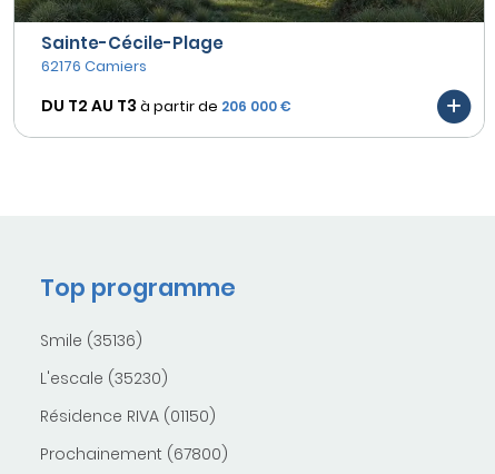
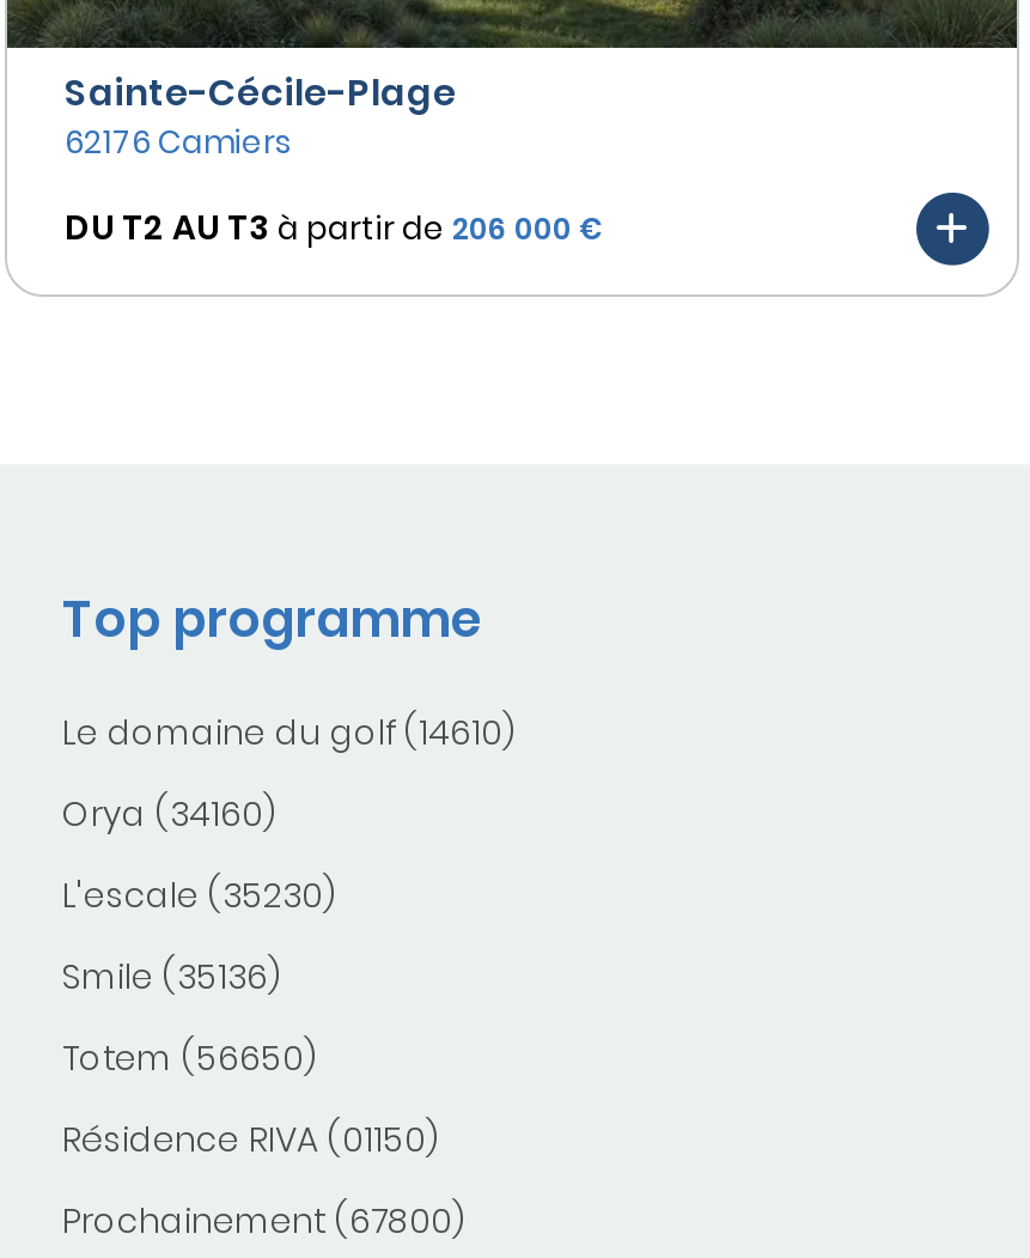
none -> [62,709,517,920] Le domaine du golf (14610) | Orya (34160) | L'escale (35230)
[40,367,168,390] L'escale (35230) -> [62,1035,318,1083] Totem (56650)

